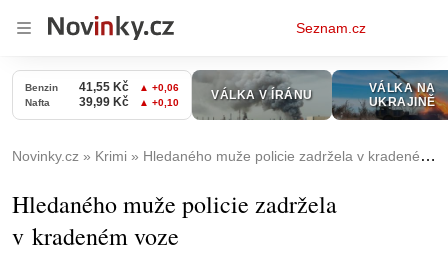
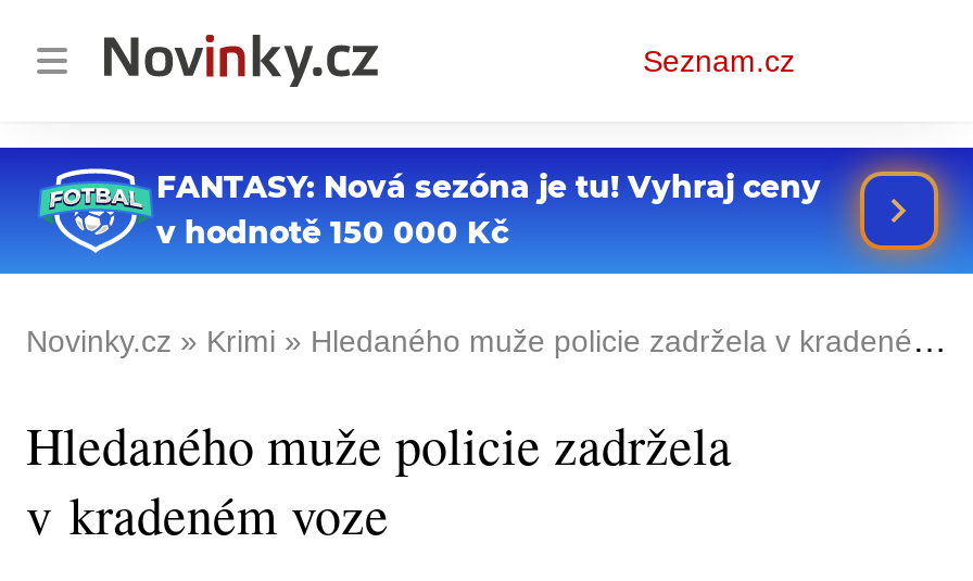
[3,68,445,125] [image] -> [7,146,966,276] [image]

